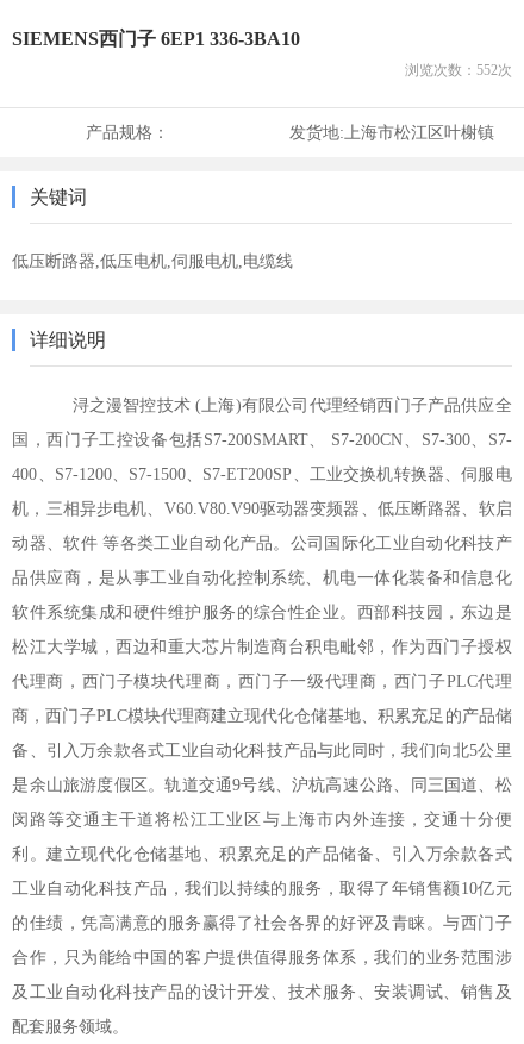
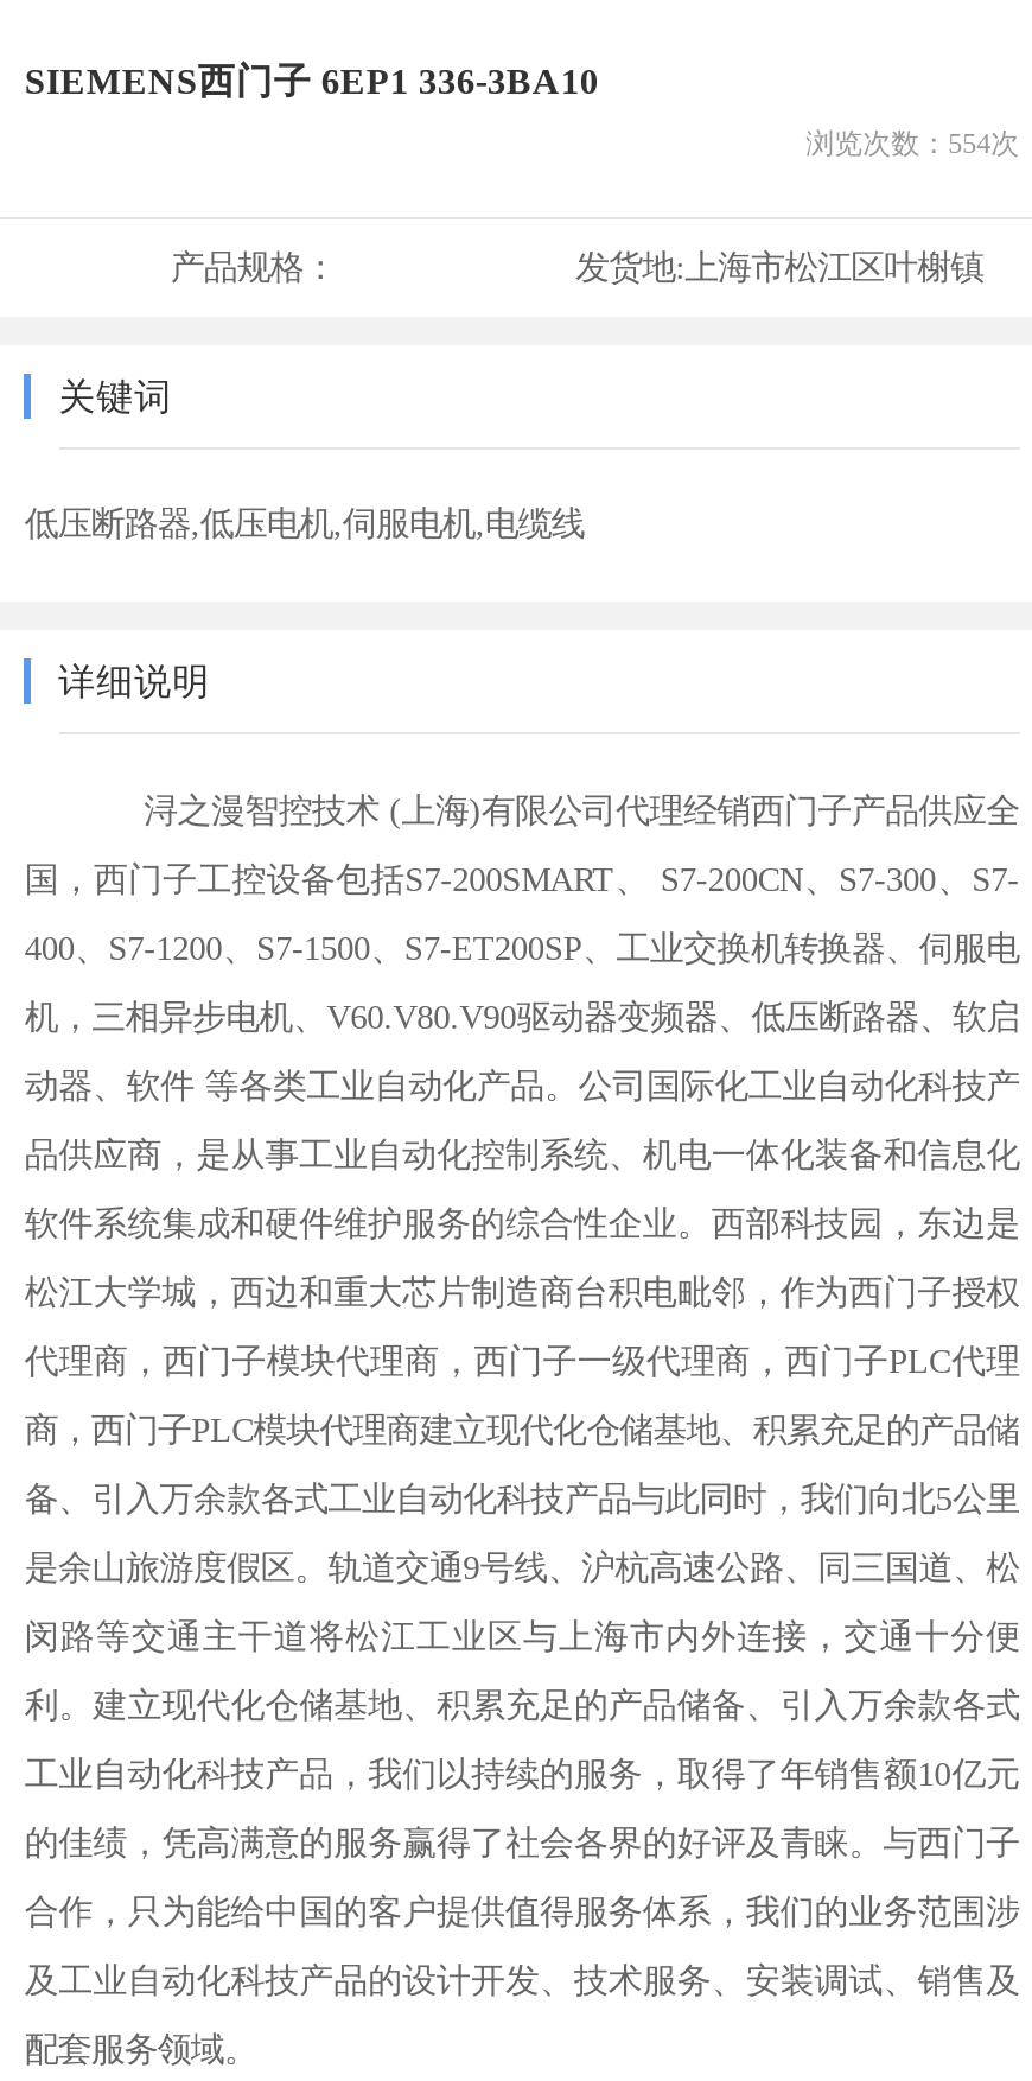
[405,62,512,79] 浏览次数：552次 -> [806,127,1019,160] 浏览次数：554次

